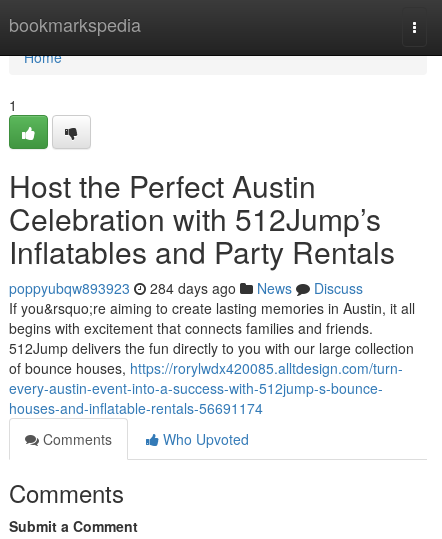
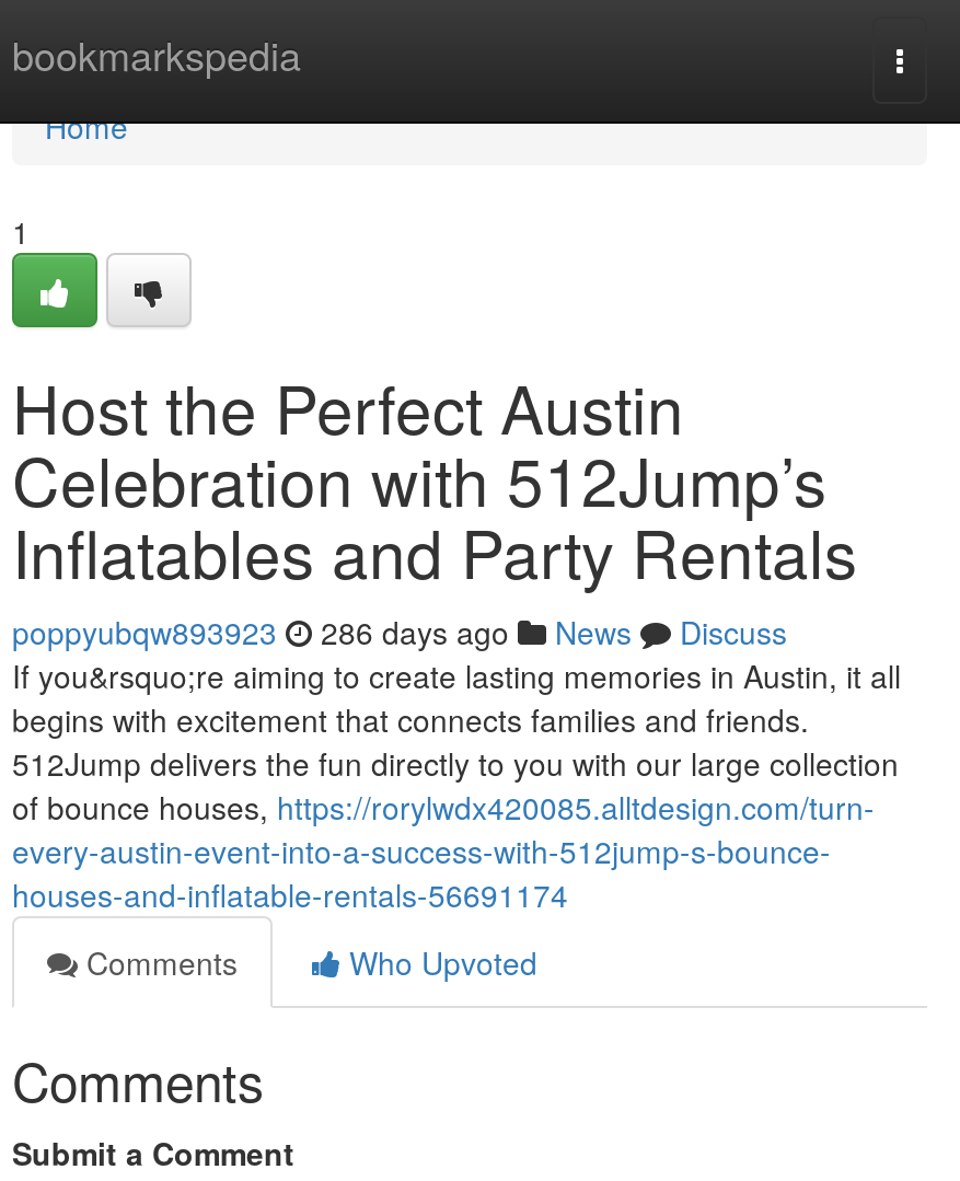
[9,278,363,298] poppyubqw893923 284 days ago News Discuss -> [12,610,787,653] poppyubqw893923 286 days ago News Discuss

